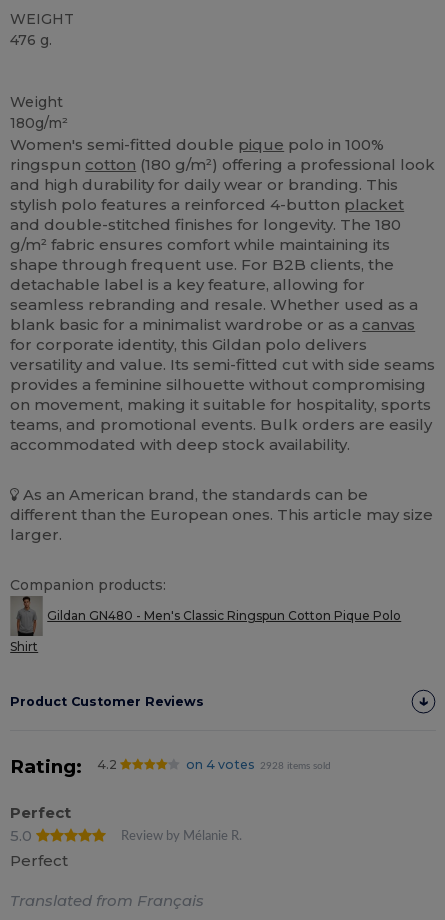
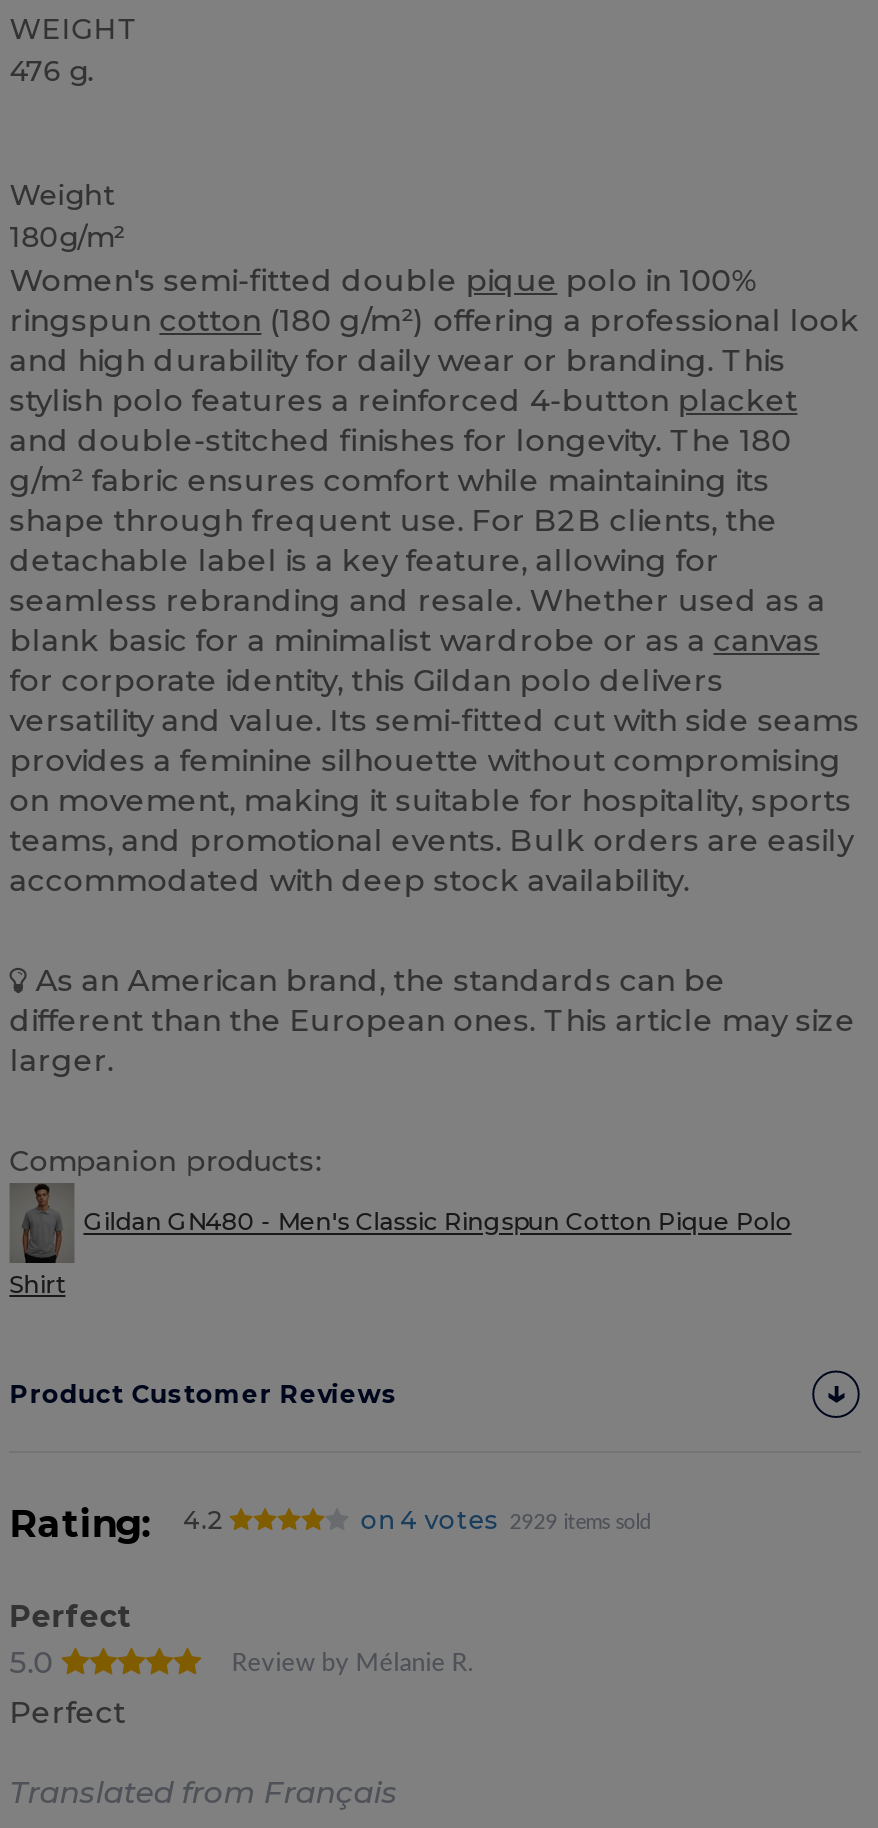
[186,757,331,772] on 4 votes 2928 items sold -> [360,1506,651,1536] on 4 votes 2929 items sold

